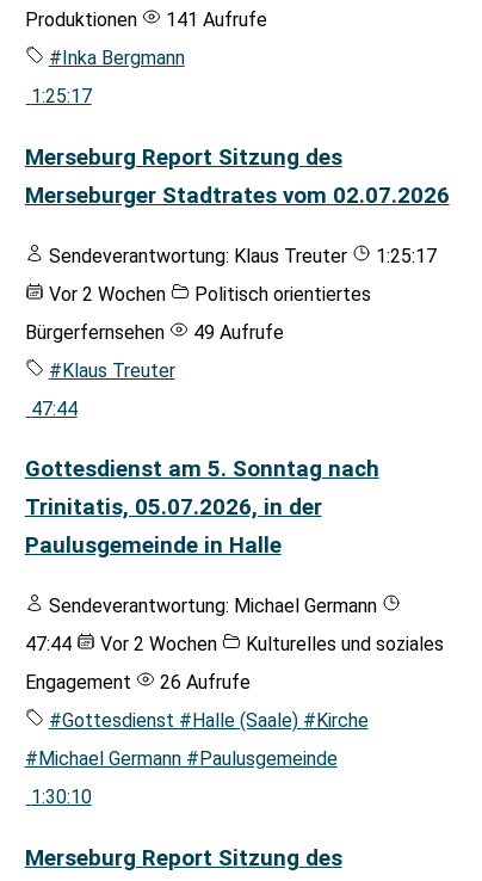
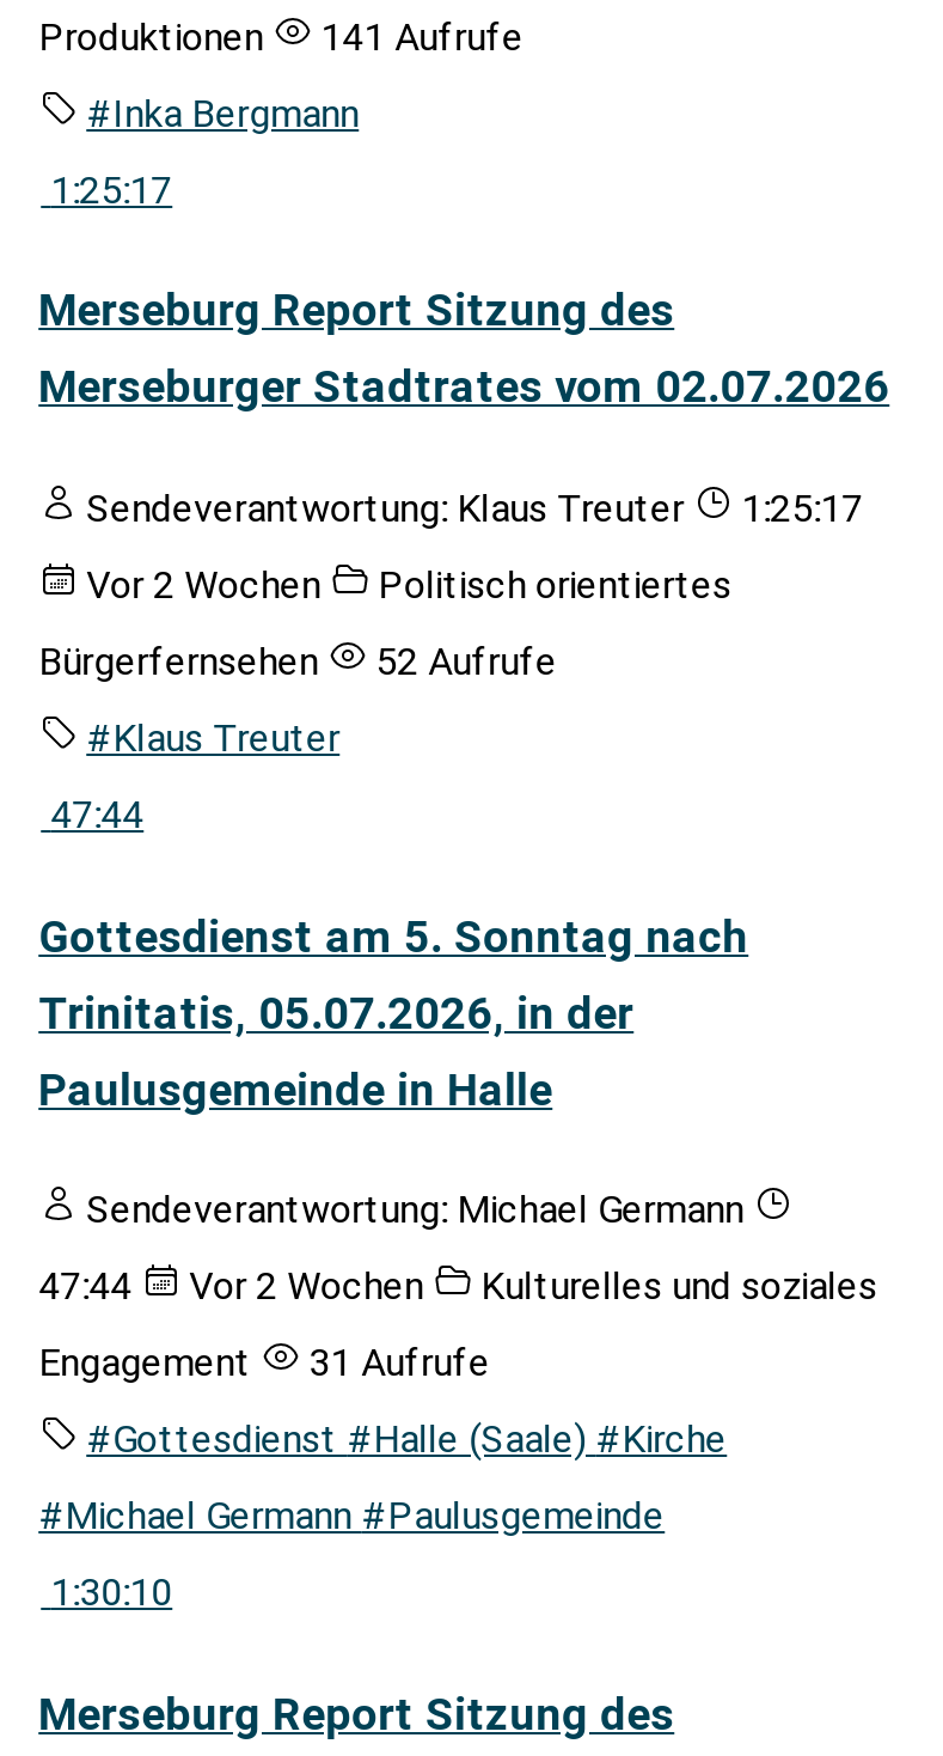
[25,321,283,343] Bürgerfernsehen 49 Aufrufe -> [38,639,557,685] Bürgerfernsehen 52 Aufrufe
[25,671,250,694] Engagement 26 Aufrufe -> [38,1341,490,1387] Engagement 31 Aufrufe

